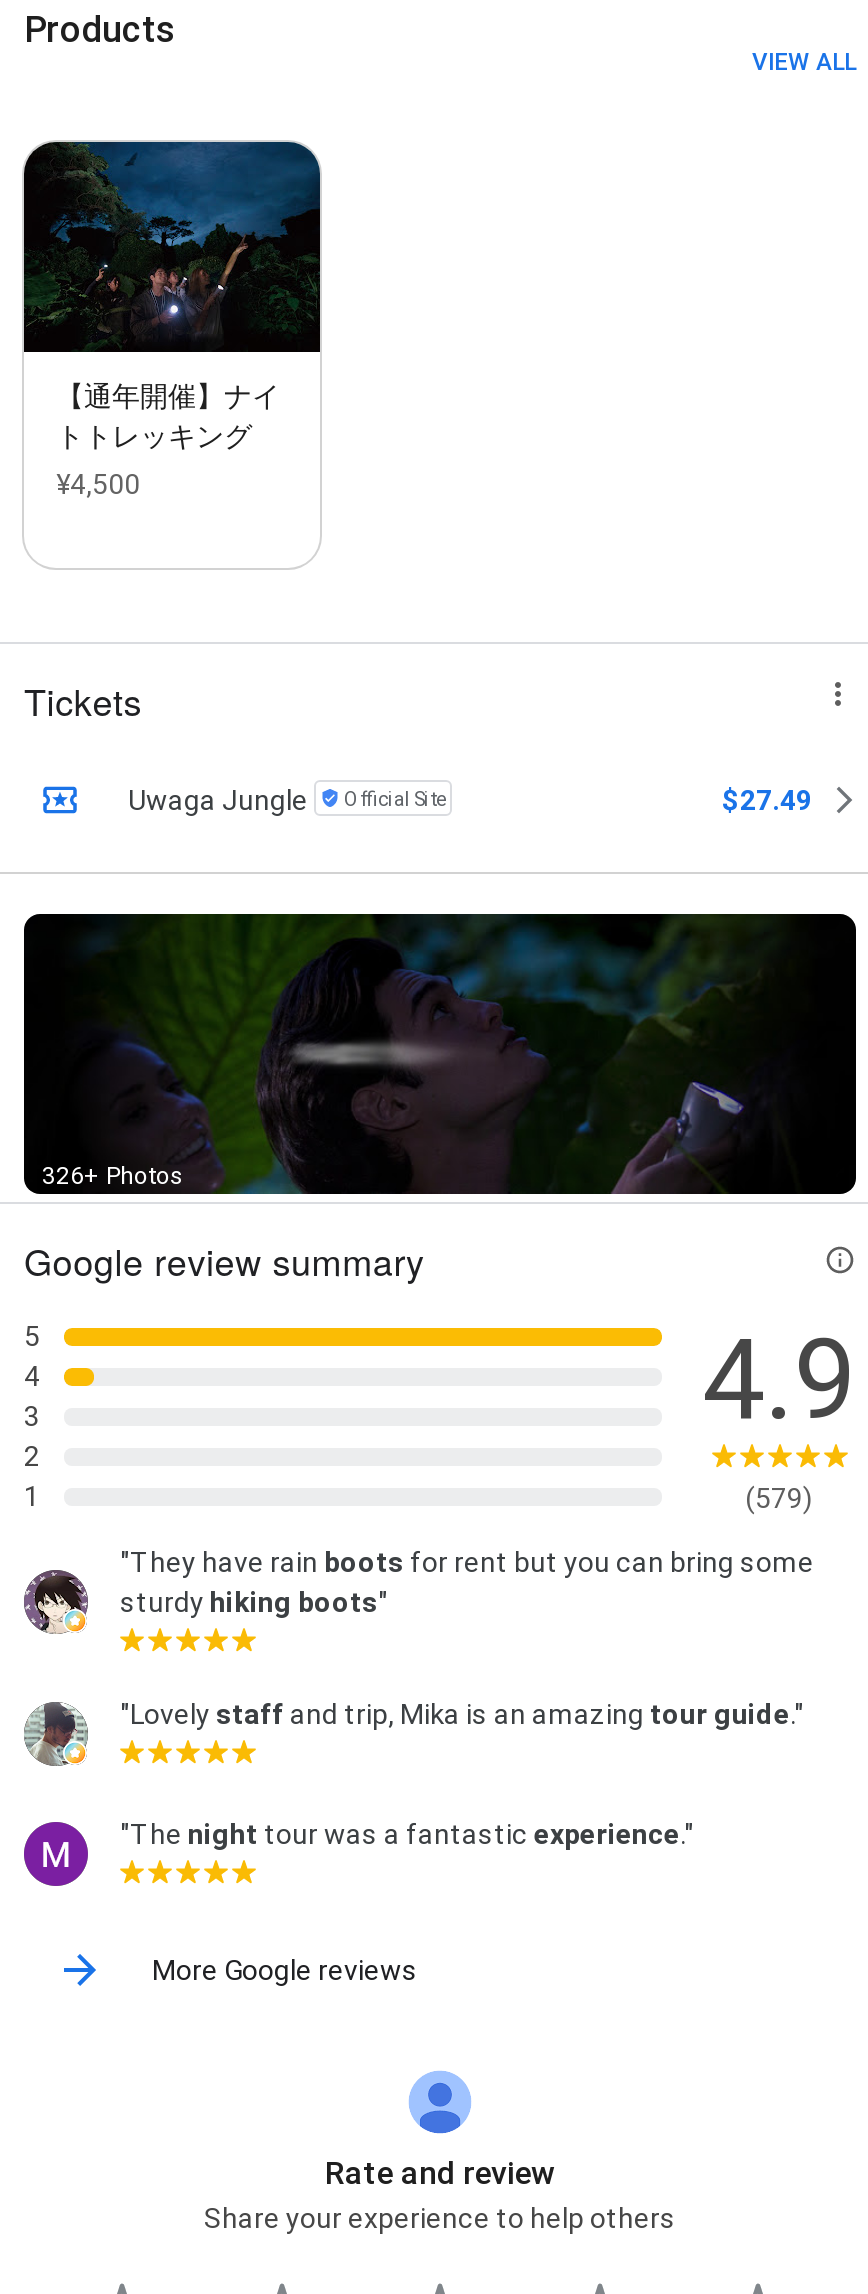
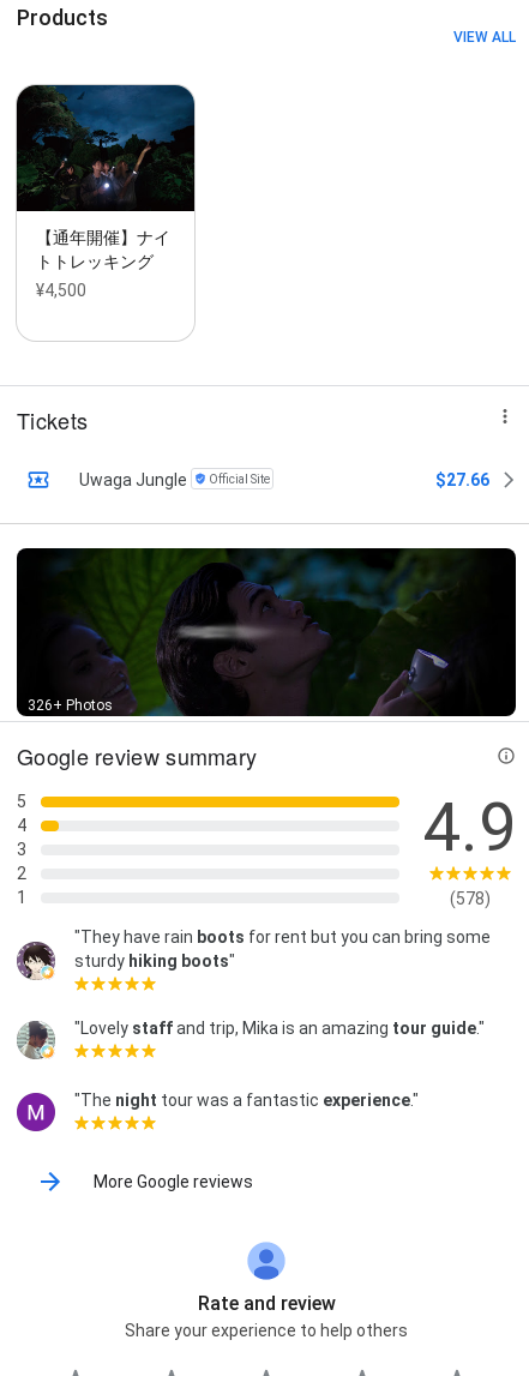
[722,784,812,816] $27.49 -> [435,471,489,490] $27.66
[745,1481,813,1513] (579) -> [449,889,490,908] (578)

